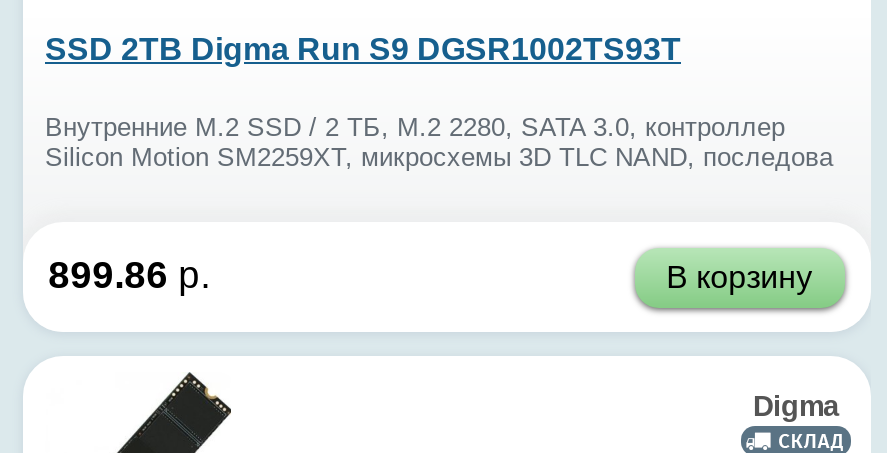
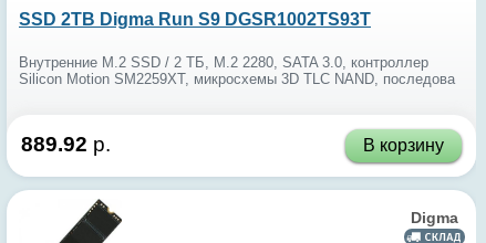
[48,253,210,295] 899.86 р. -> [21,132,110,156] 889.92 р.

